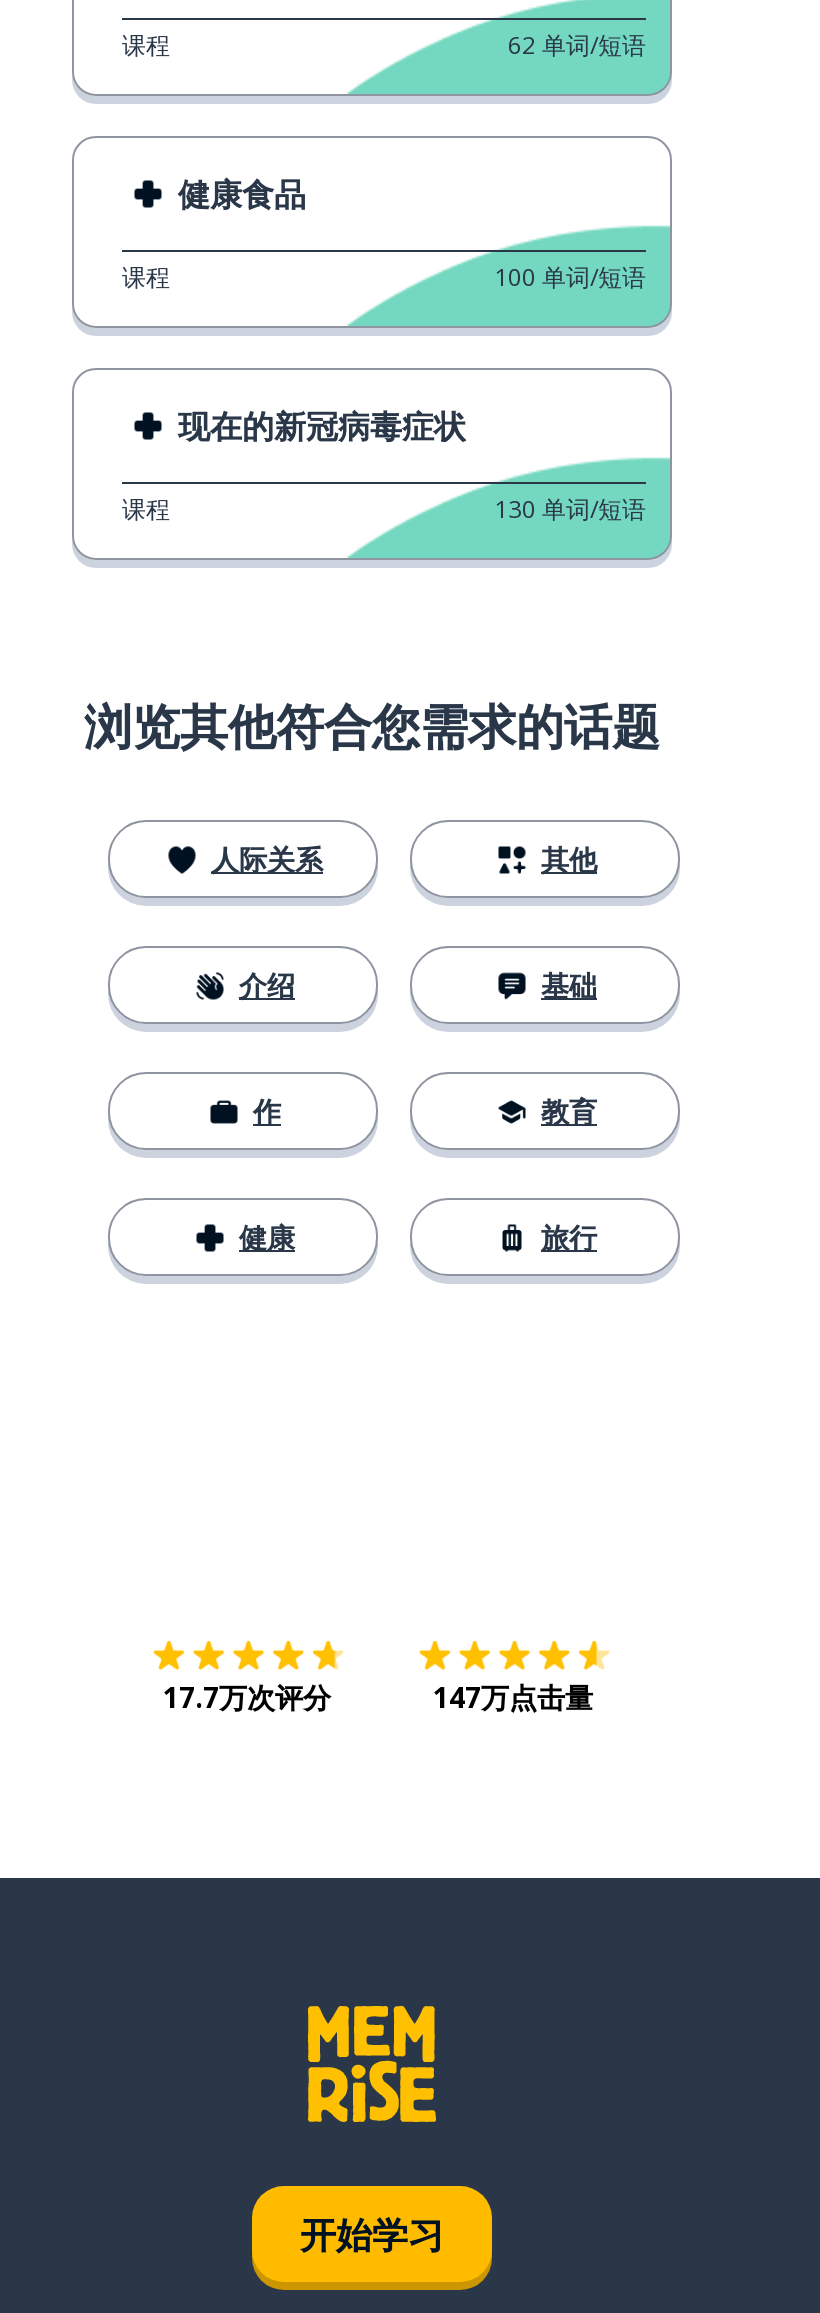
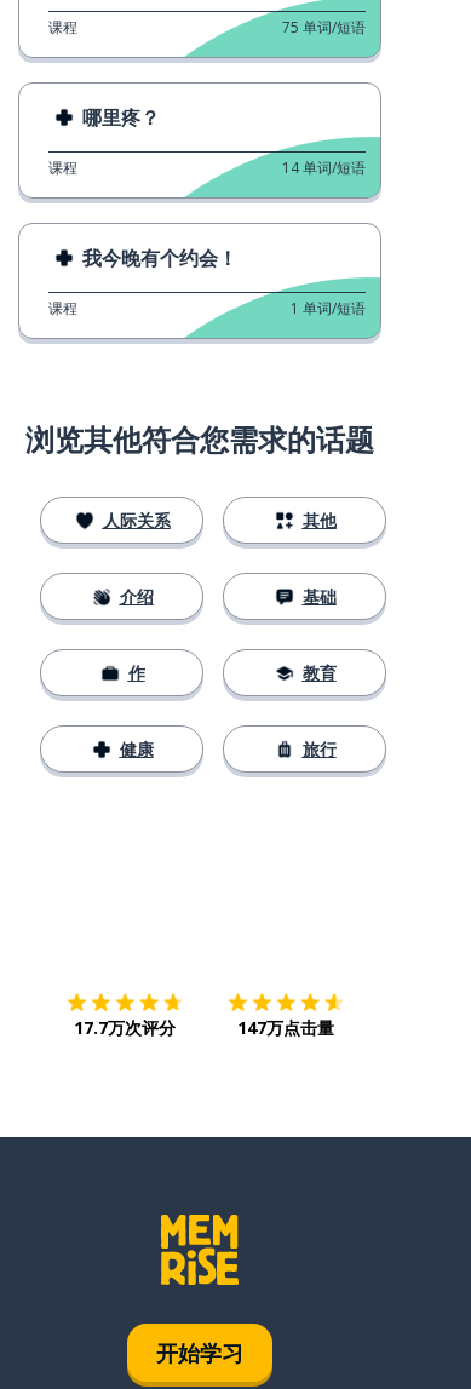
[508,28,646,62] 62 单词/短语 -> [282,17,366,37] 75 单词/短语
[178,172,306,216] 健康食品 -> [82,104,160,131] 哪里疼？
[494,260,646,294] 100 单词/短语 -> [282,157,366,178] 14 单词/短语
[178,404,466,448] 现在的新冠病毒症状 -> [82,244,237,271] 我今晚有个约会！
[494,492,646,526] 130 单词/短语 -> [291,298,366,318] 1 单词/短语

